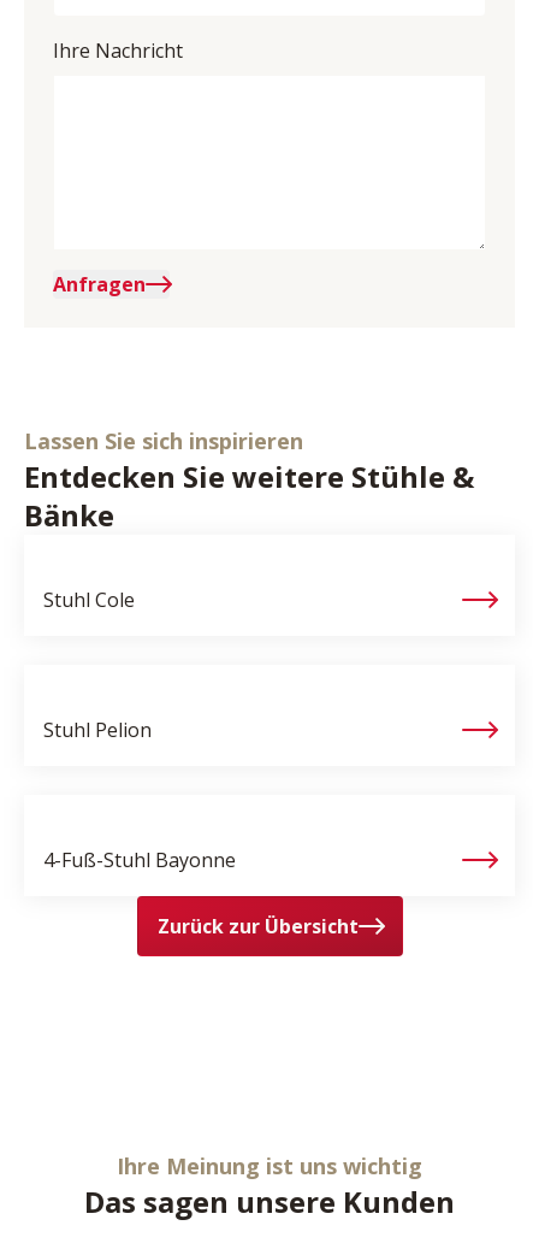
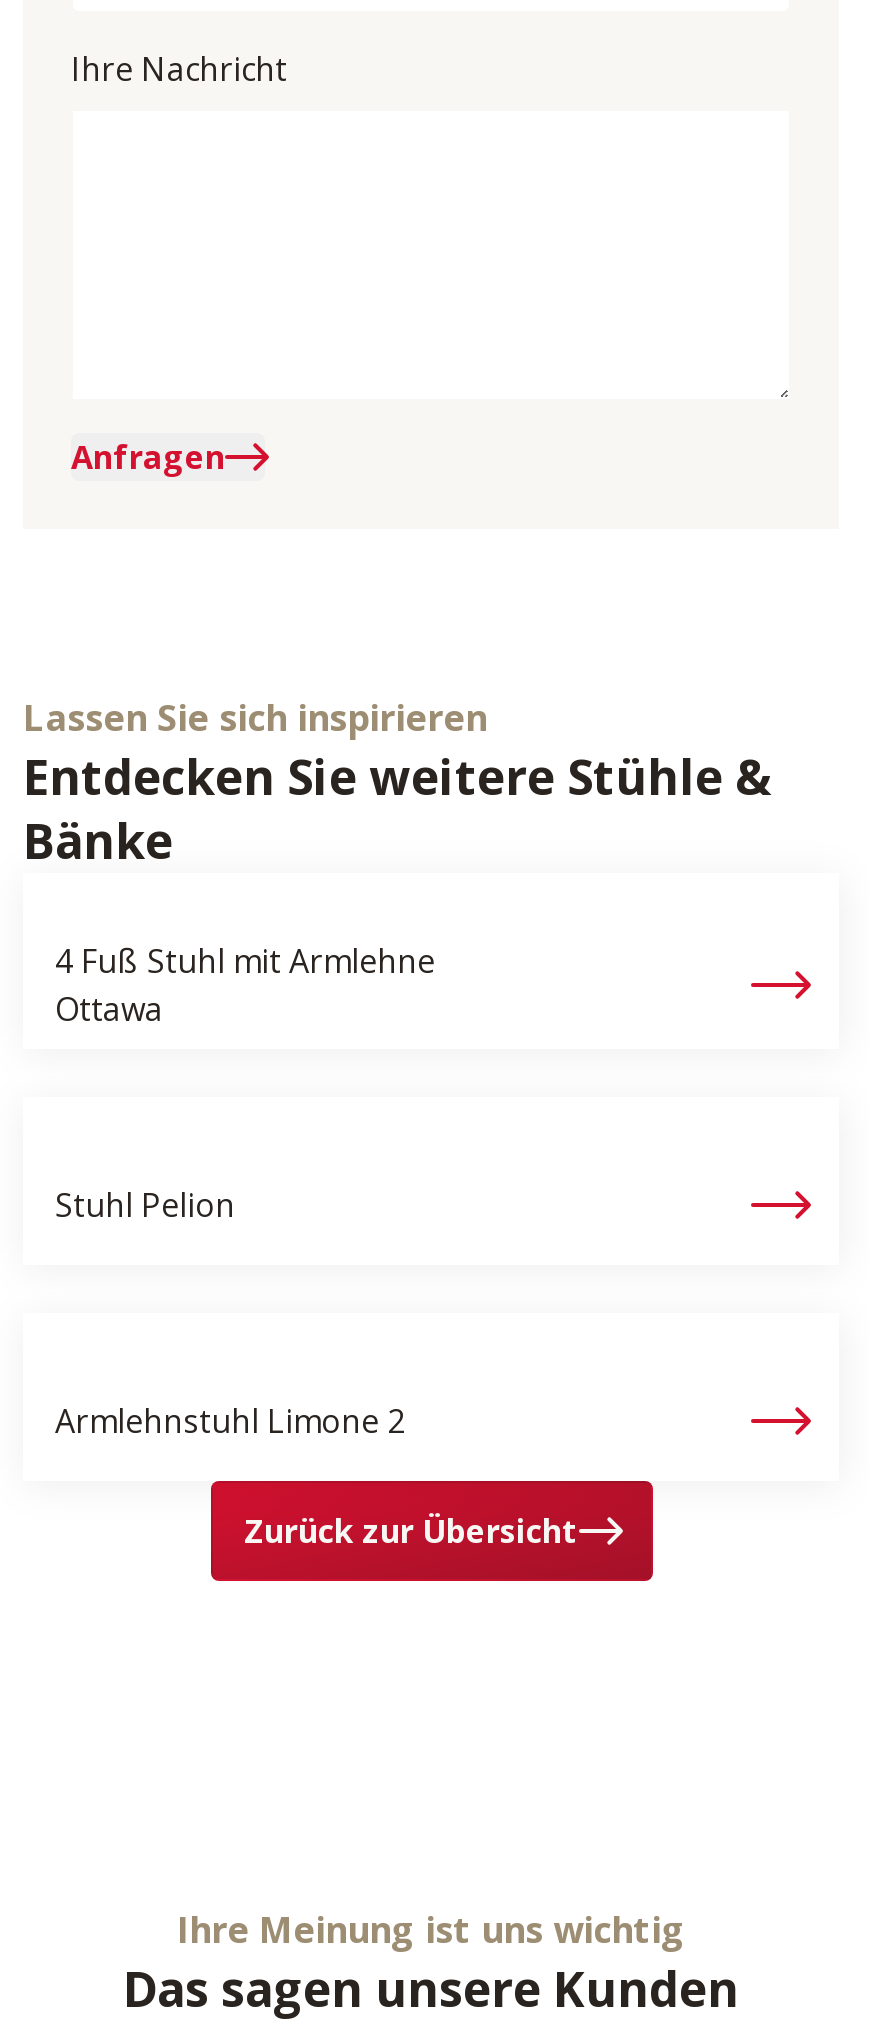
[43,587,135,613] Stuhl Cole -> [55,939,435,1031] 4 Fuß Stuhl mit Armlehne | Ottawa
[43,847,236,873] 4-Fuß-Stuhl Bayonne -> [55,1399,405,1443] Armlehnstuhl Limone 2

